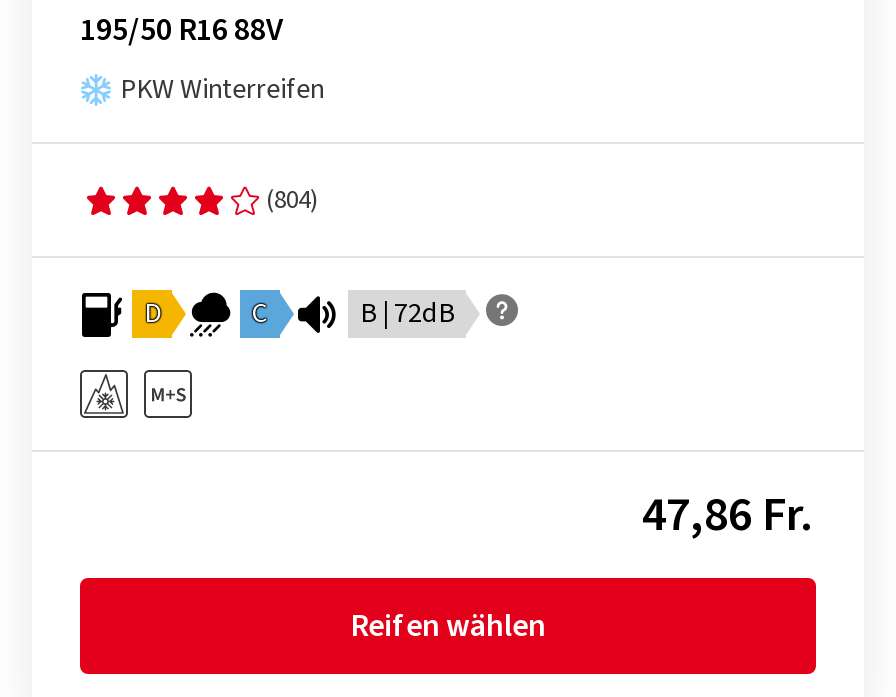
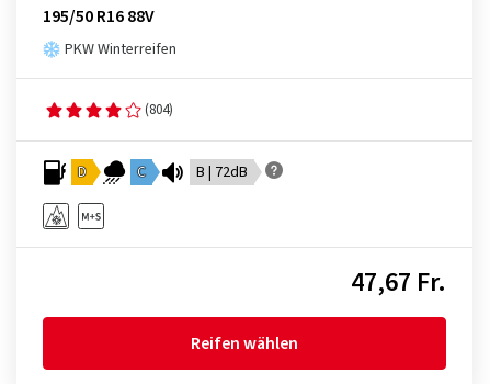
[642,480,816,550] 47,86 Fr. -> [351,263,446,302] 47,67 Fr.

